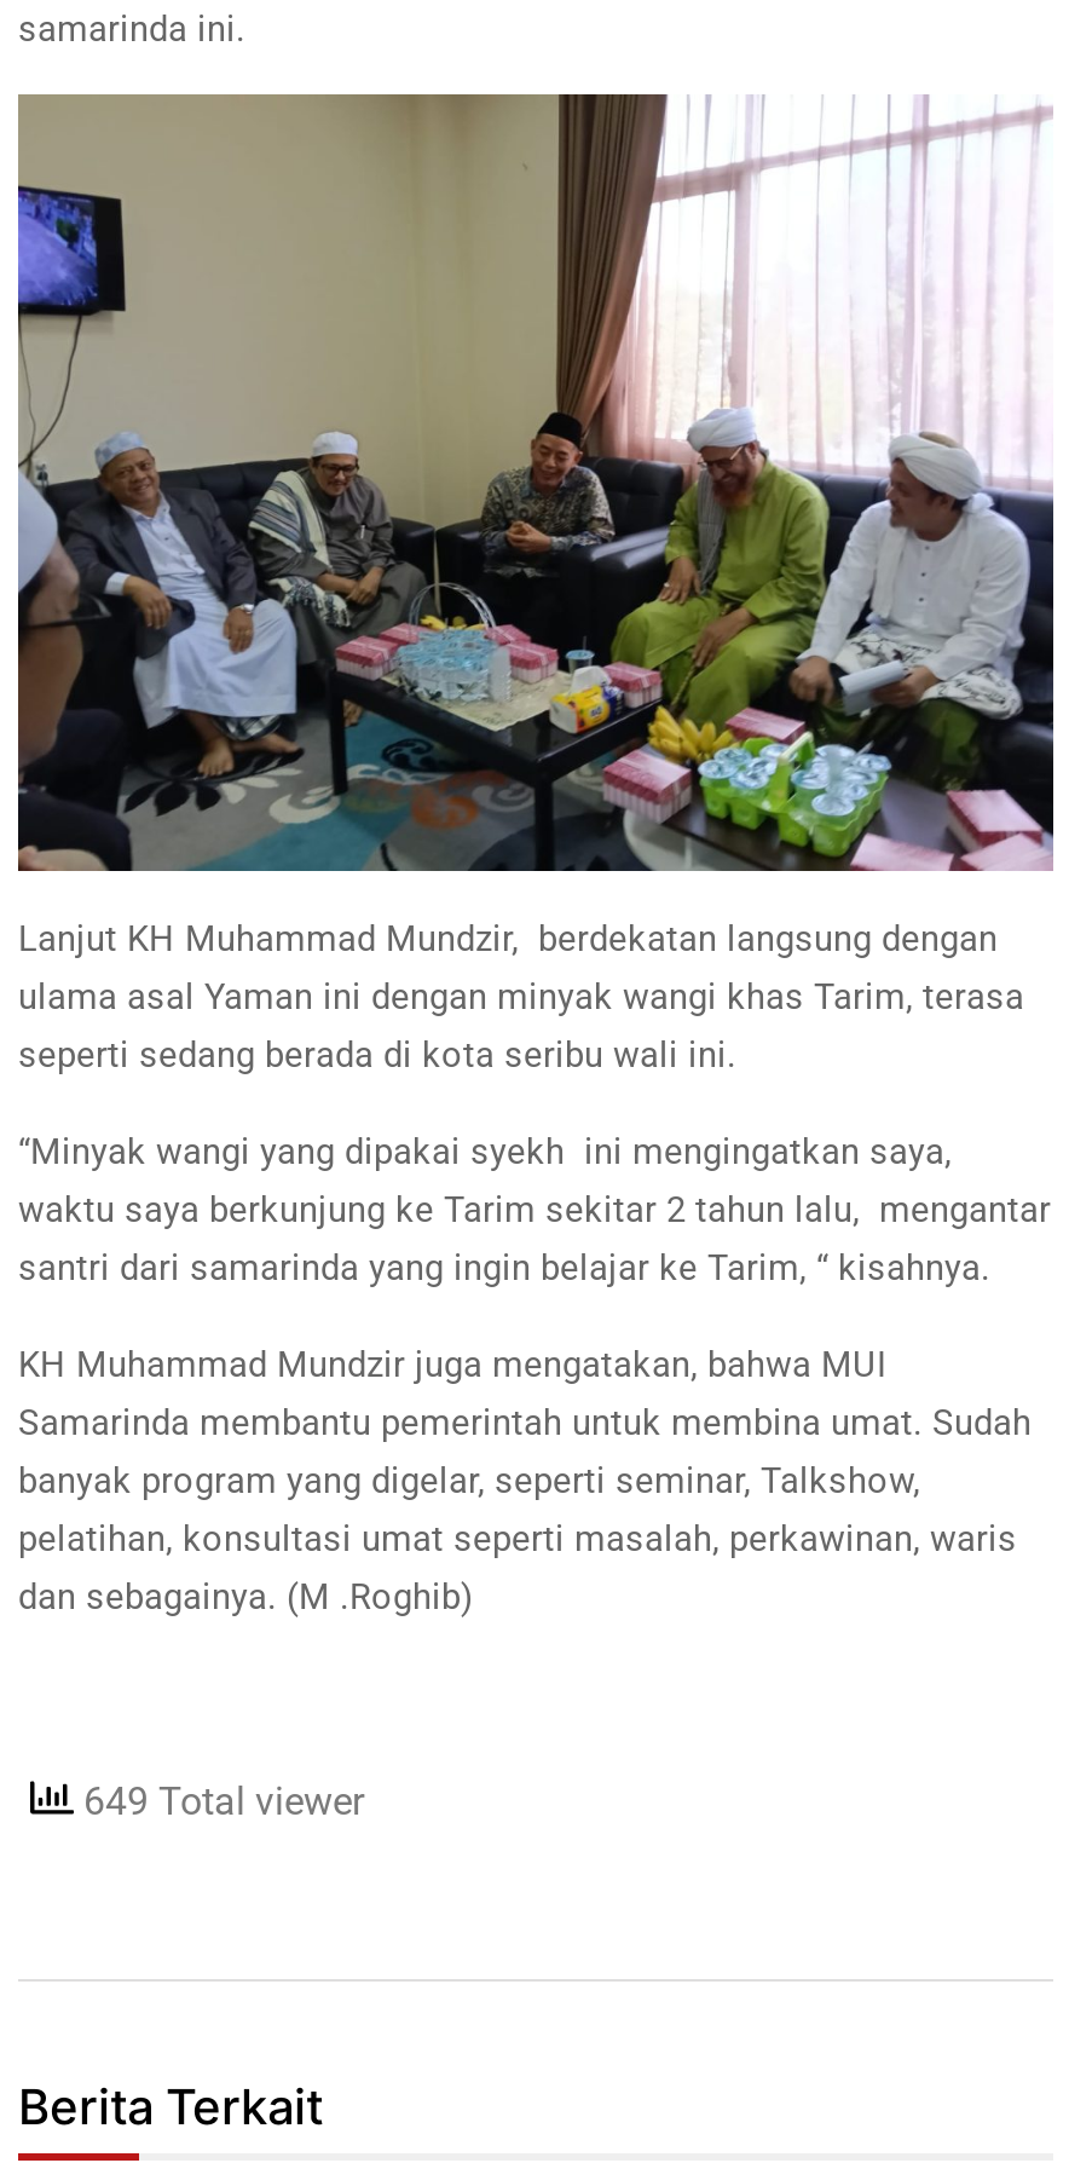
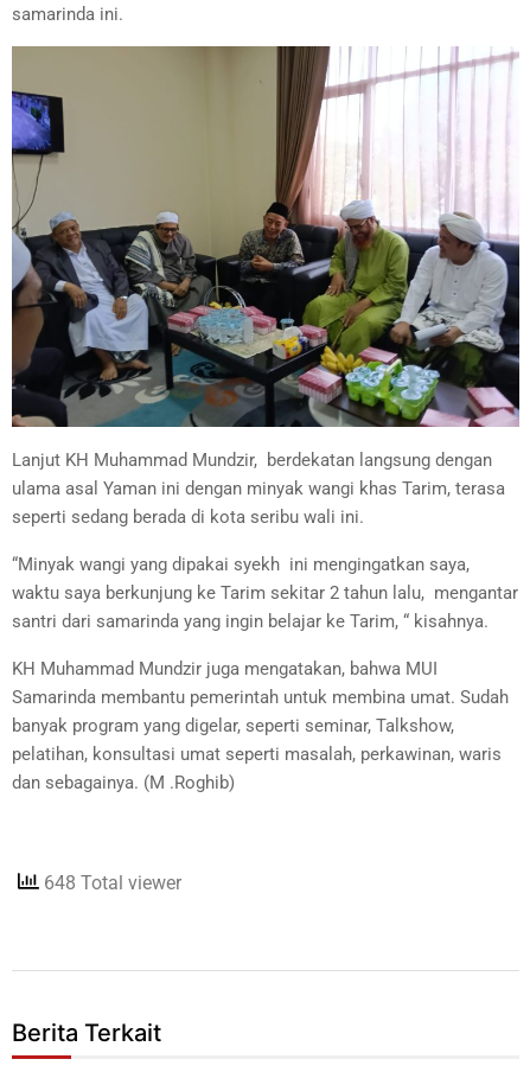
[74,1779,364,1825] 649 Total viewer -> [39,872,181,894] 648 Total viewer

